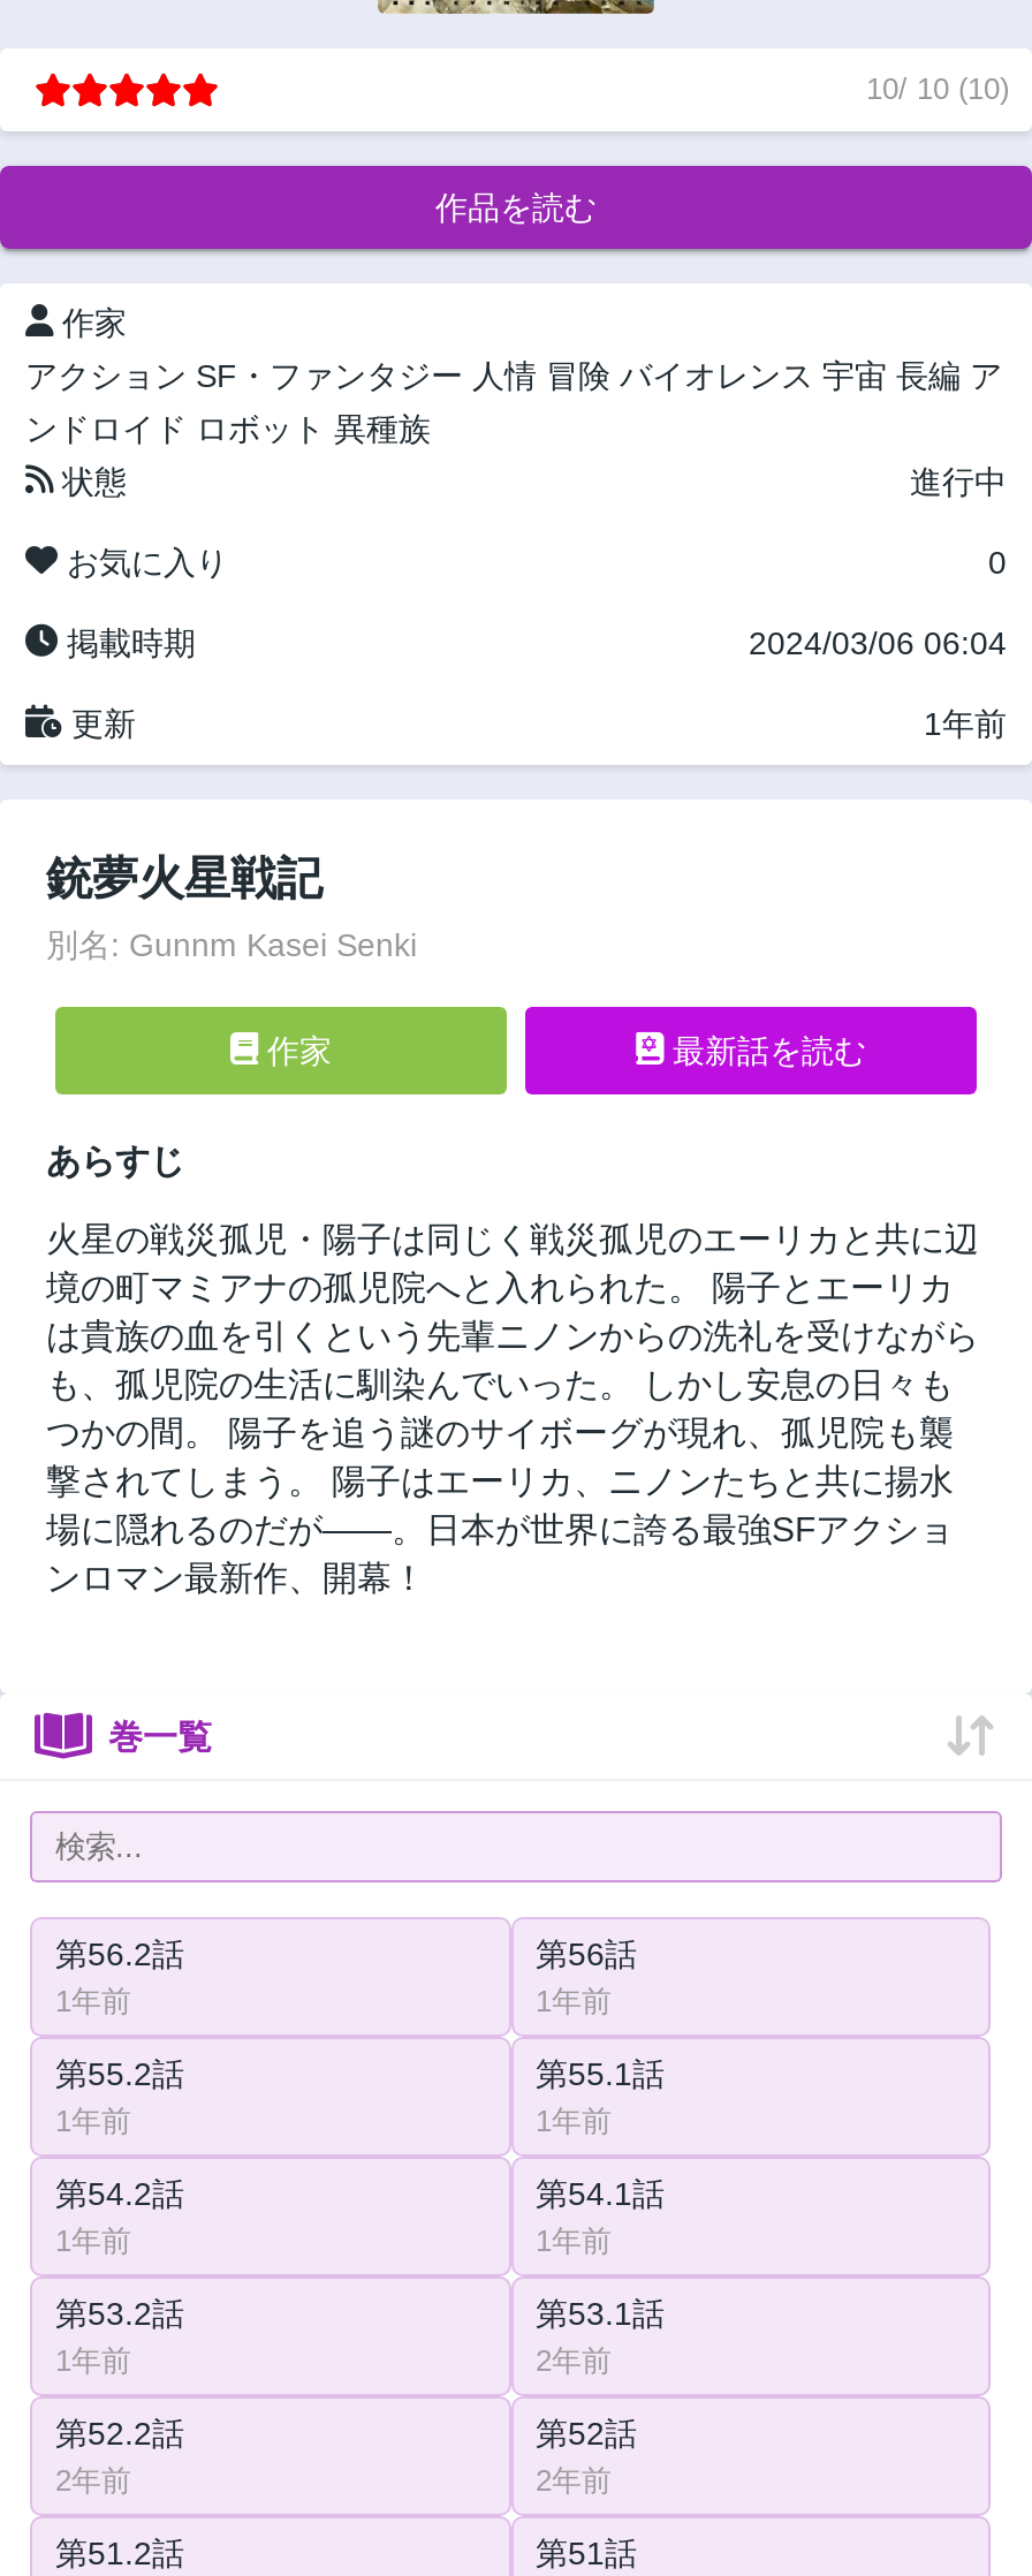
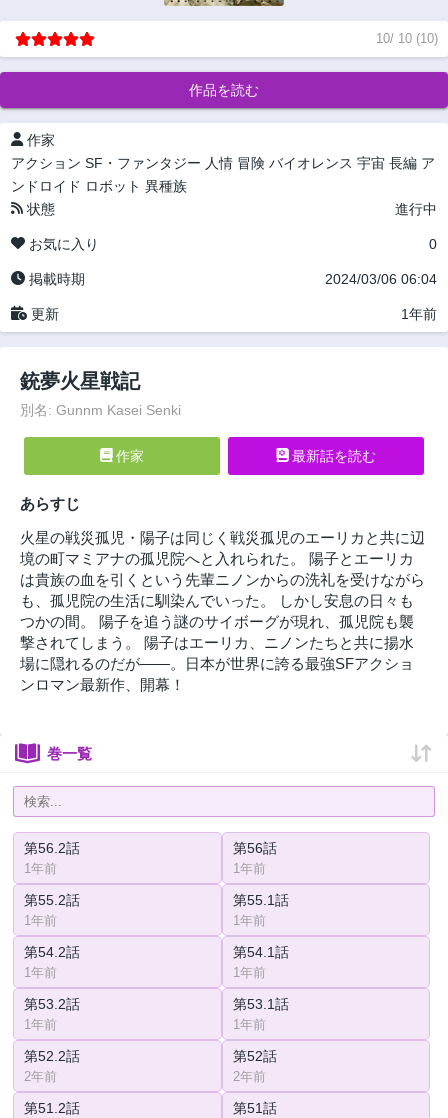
[536,2343,612,2378] 2年前 -> [232,1017,265,1032] 1年前

